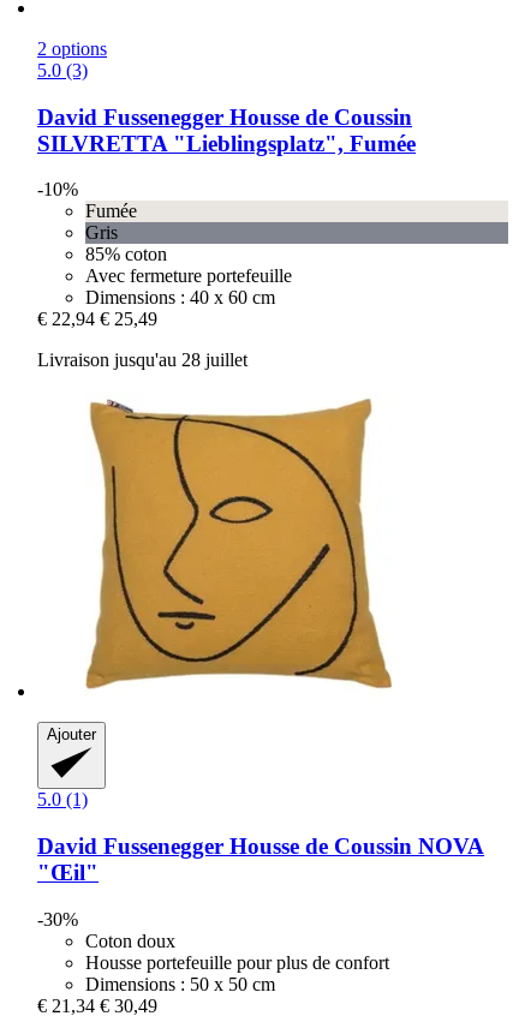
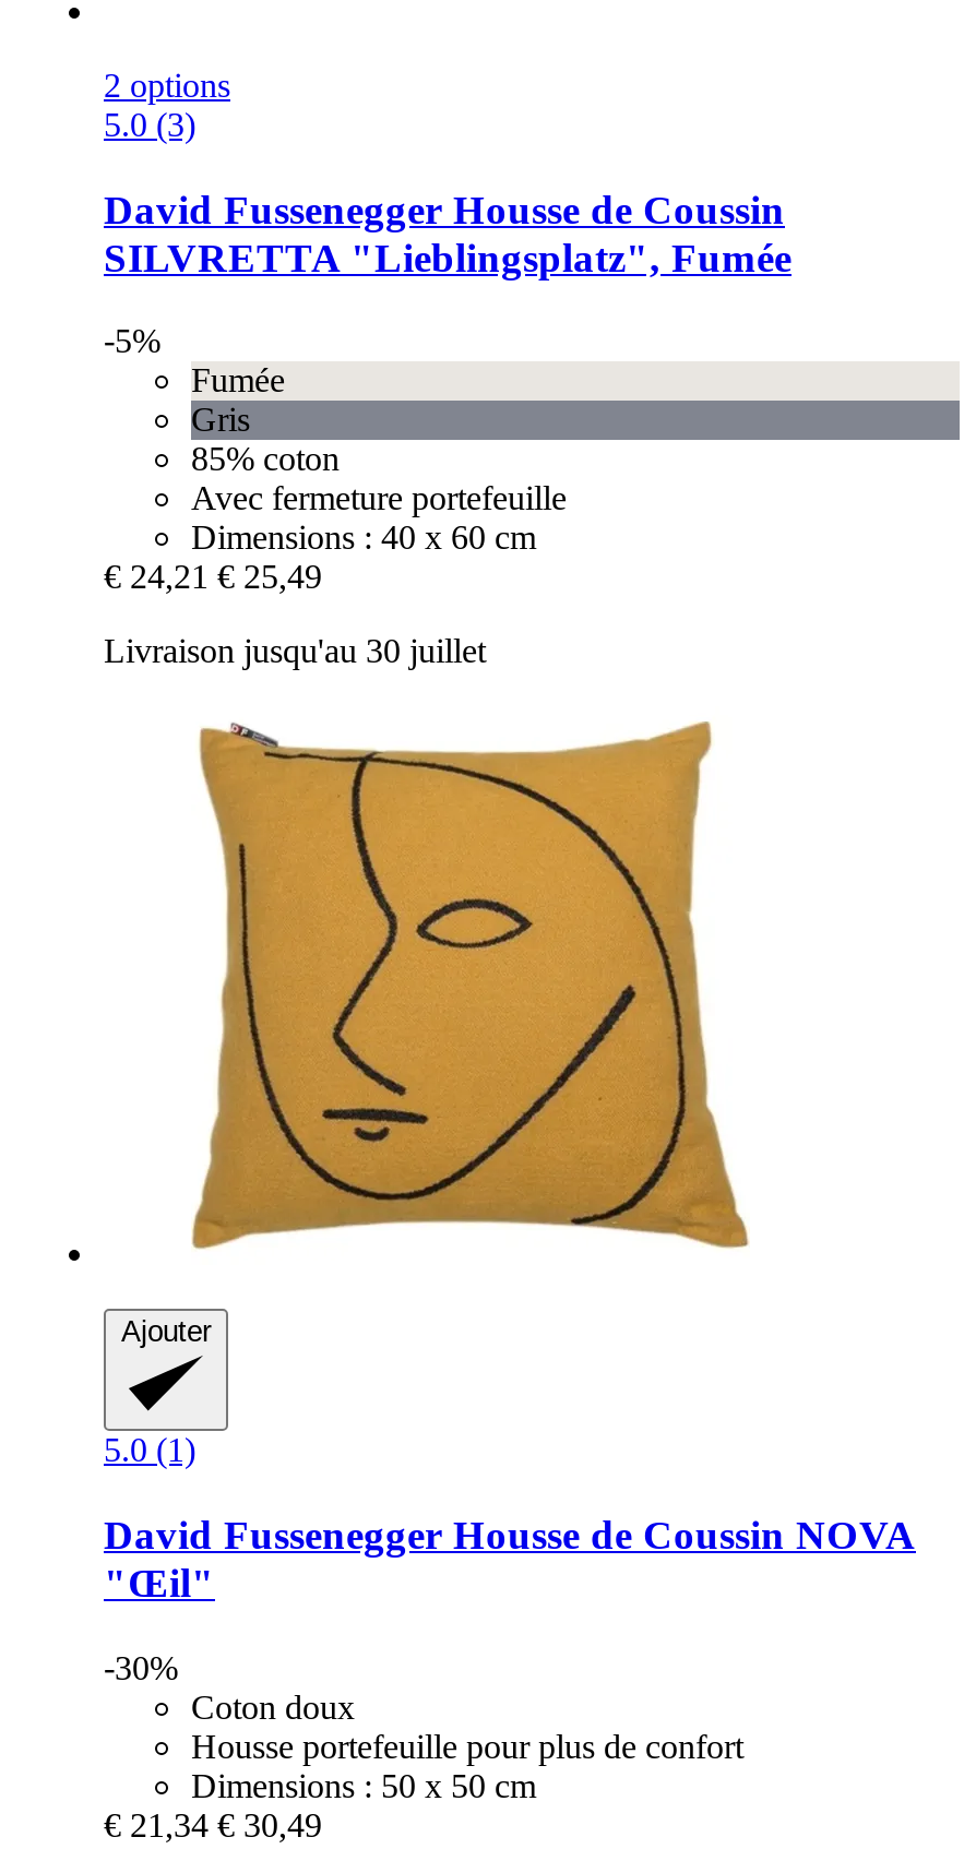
[37,179,78,200] -10% -> [104,322,160,360] -5%
[37,309,157,329] € 22,94 € 25,49 -> [104,558,322,595] € 24,21 € 25,49
[37,350,247,370] Livraison jusqu'au 28 juillet -> [104,632,486,670] Livraison jusqu'au 30 juillet

